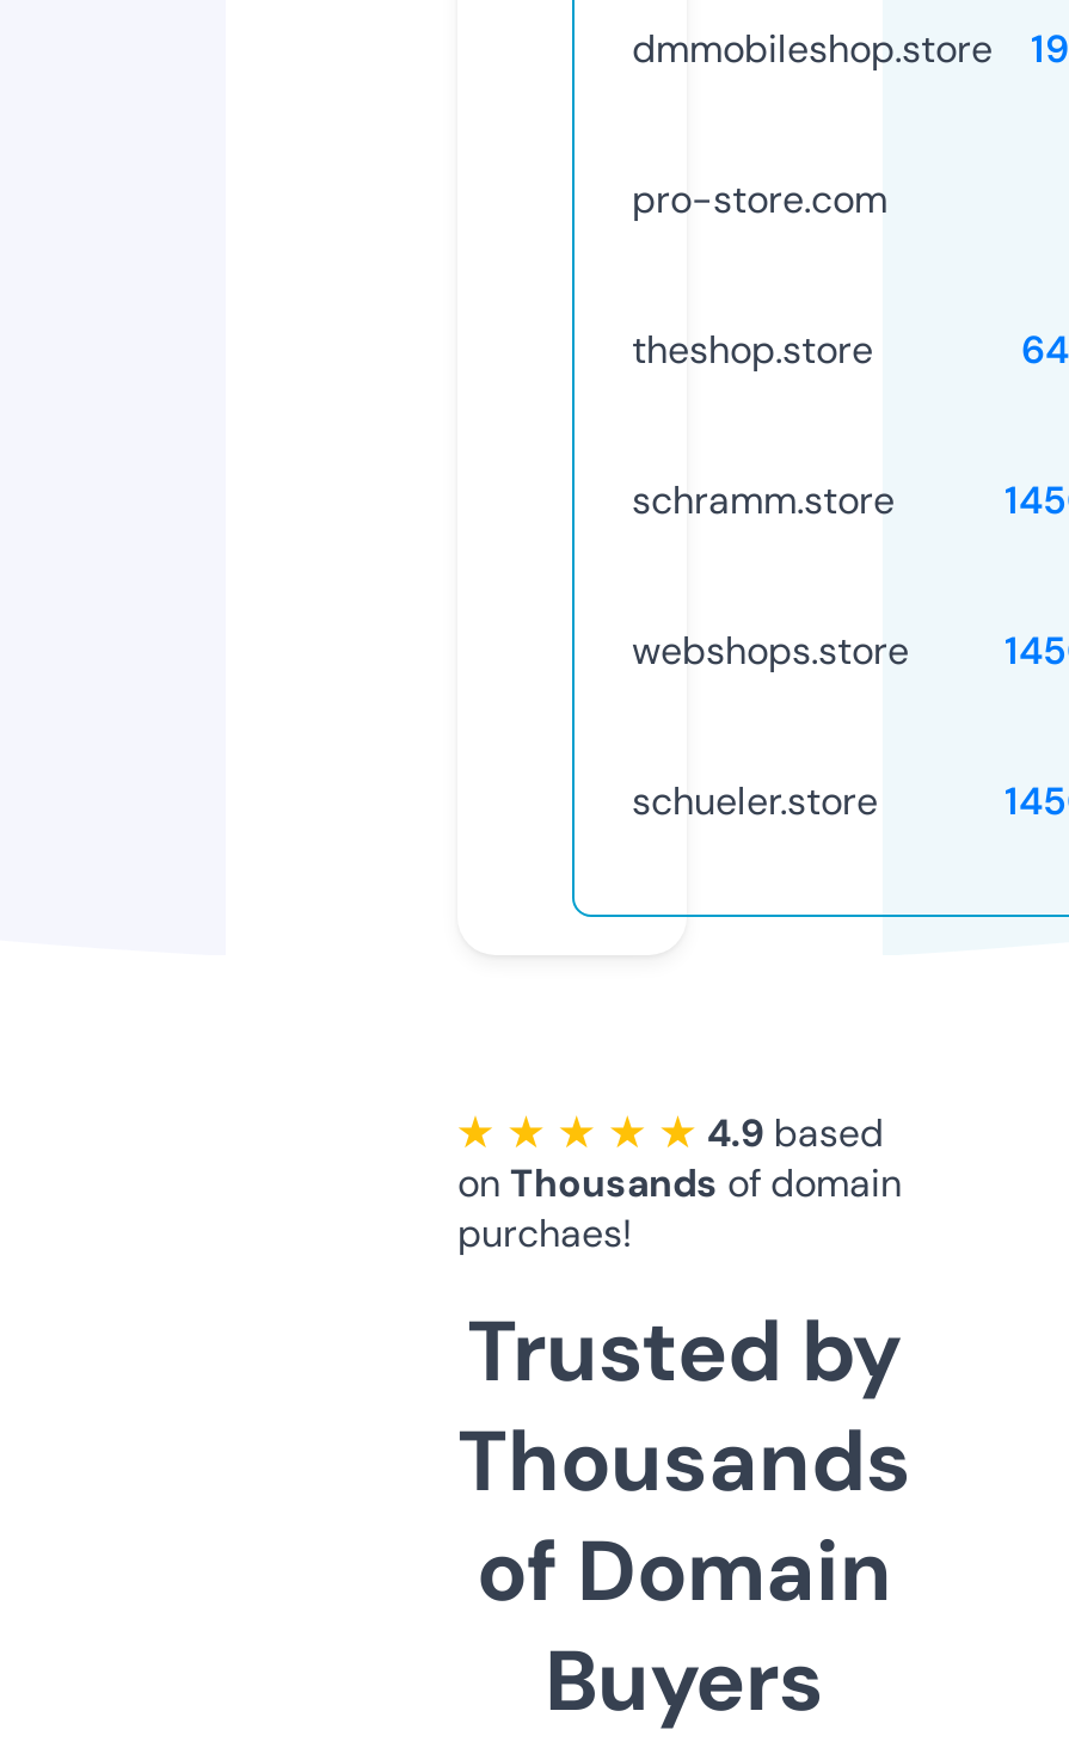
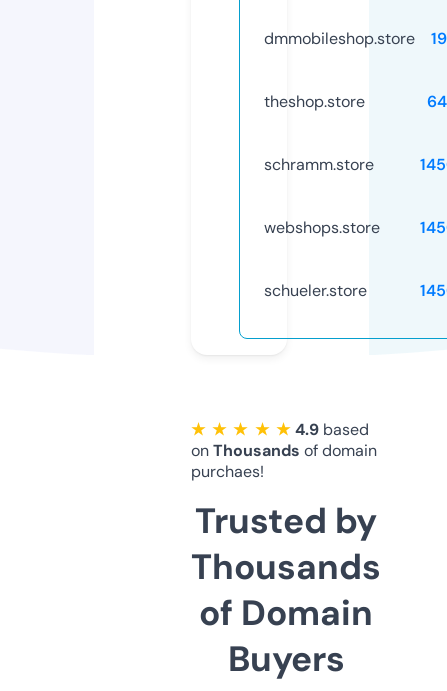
[632,174,887,224] pro-store.com -> none

